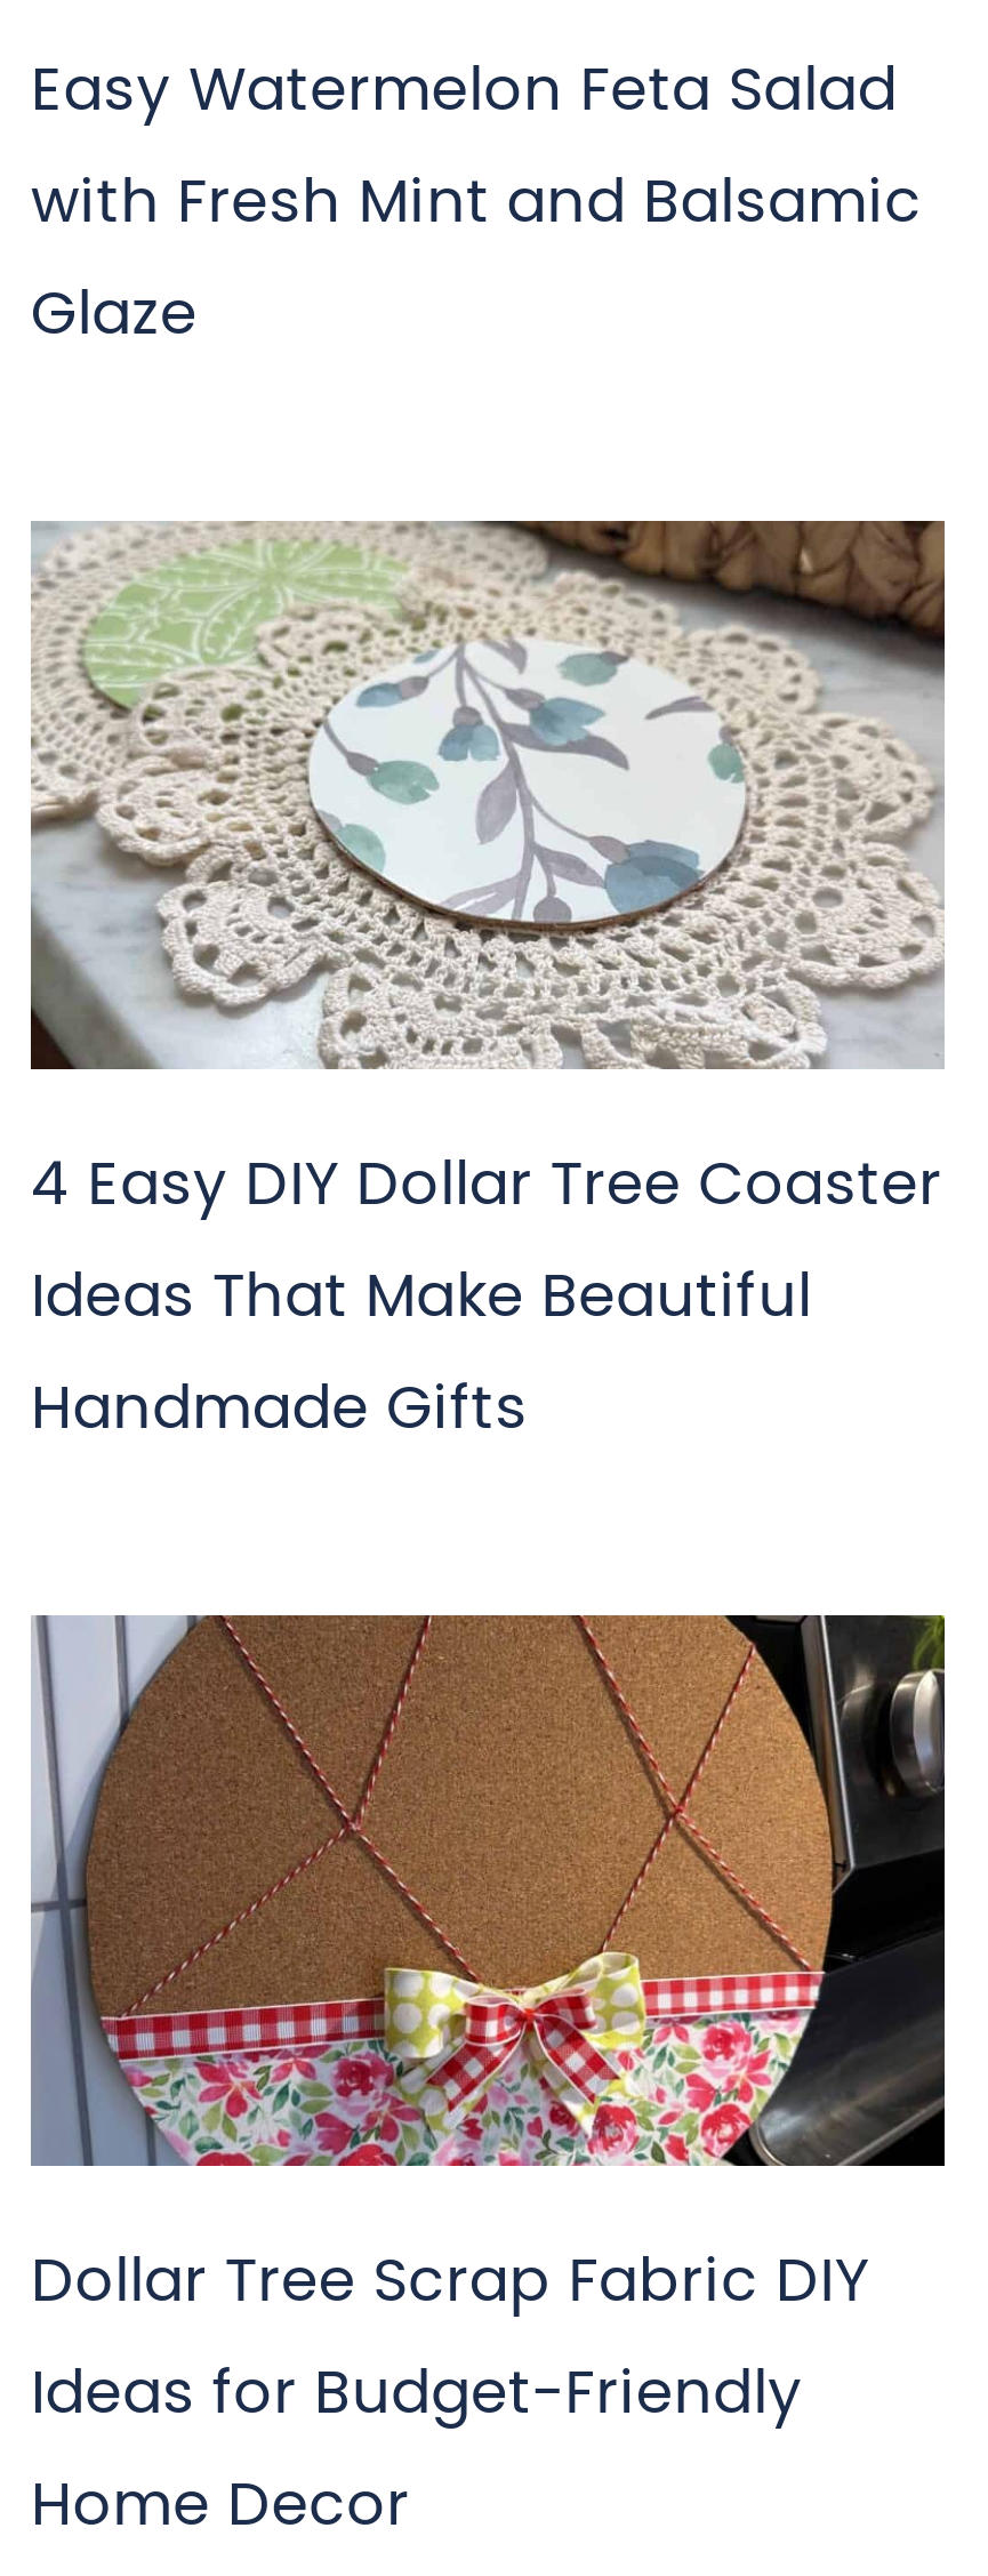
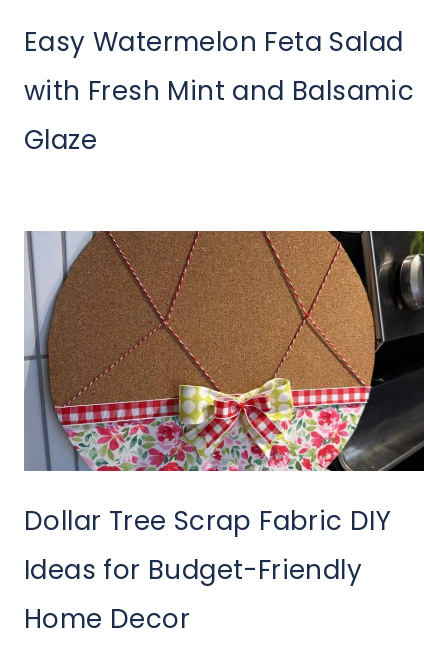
[31,519,945,1449] [image] | 4 Easy DIY Dollar Tree Coaster | Ideas That Make Beautiful | Handmade Gifts -> none

